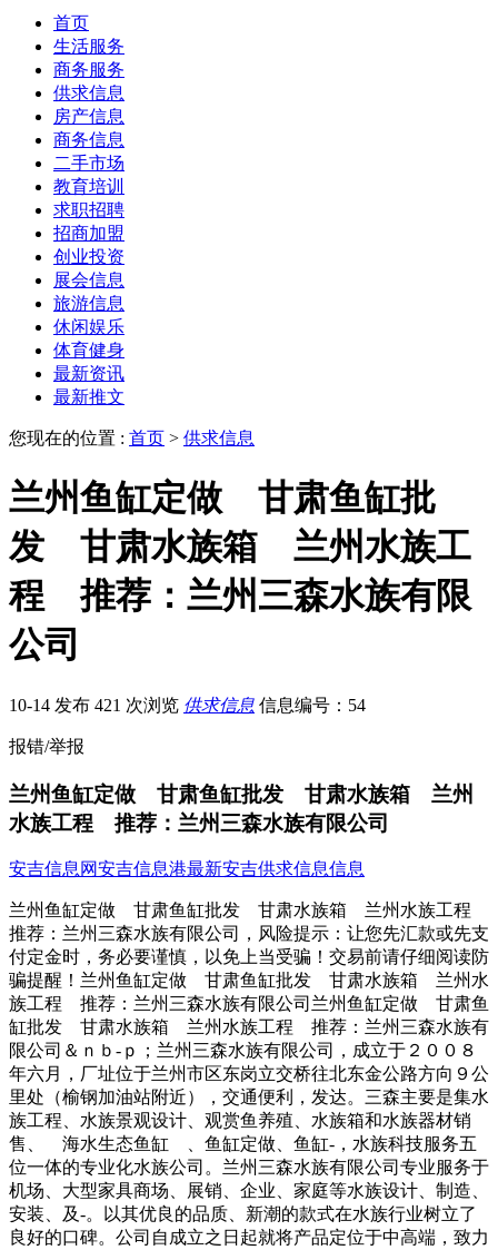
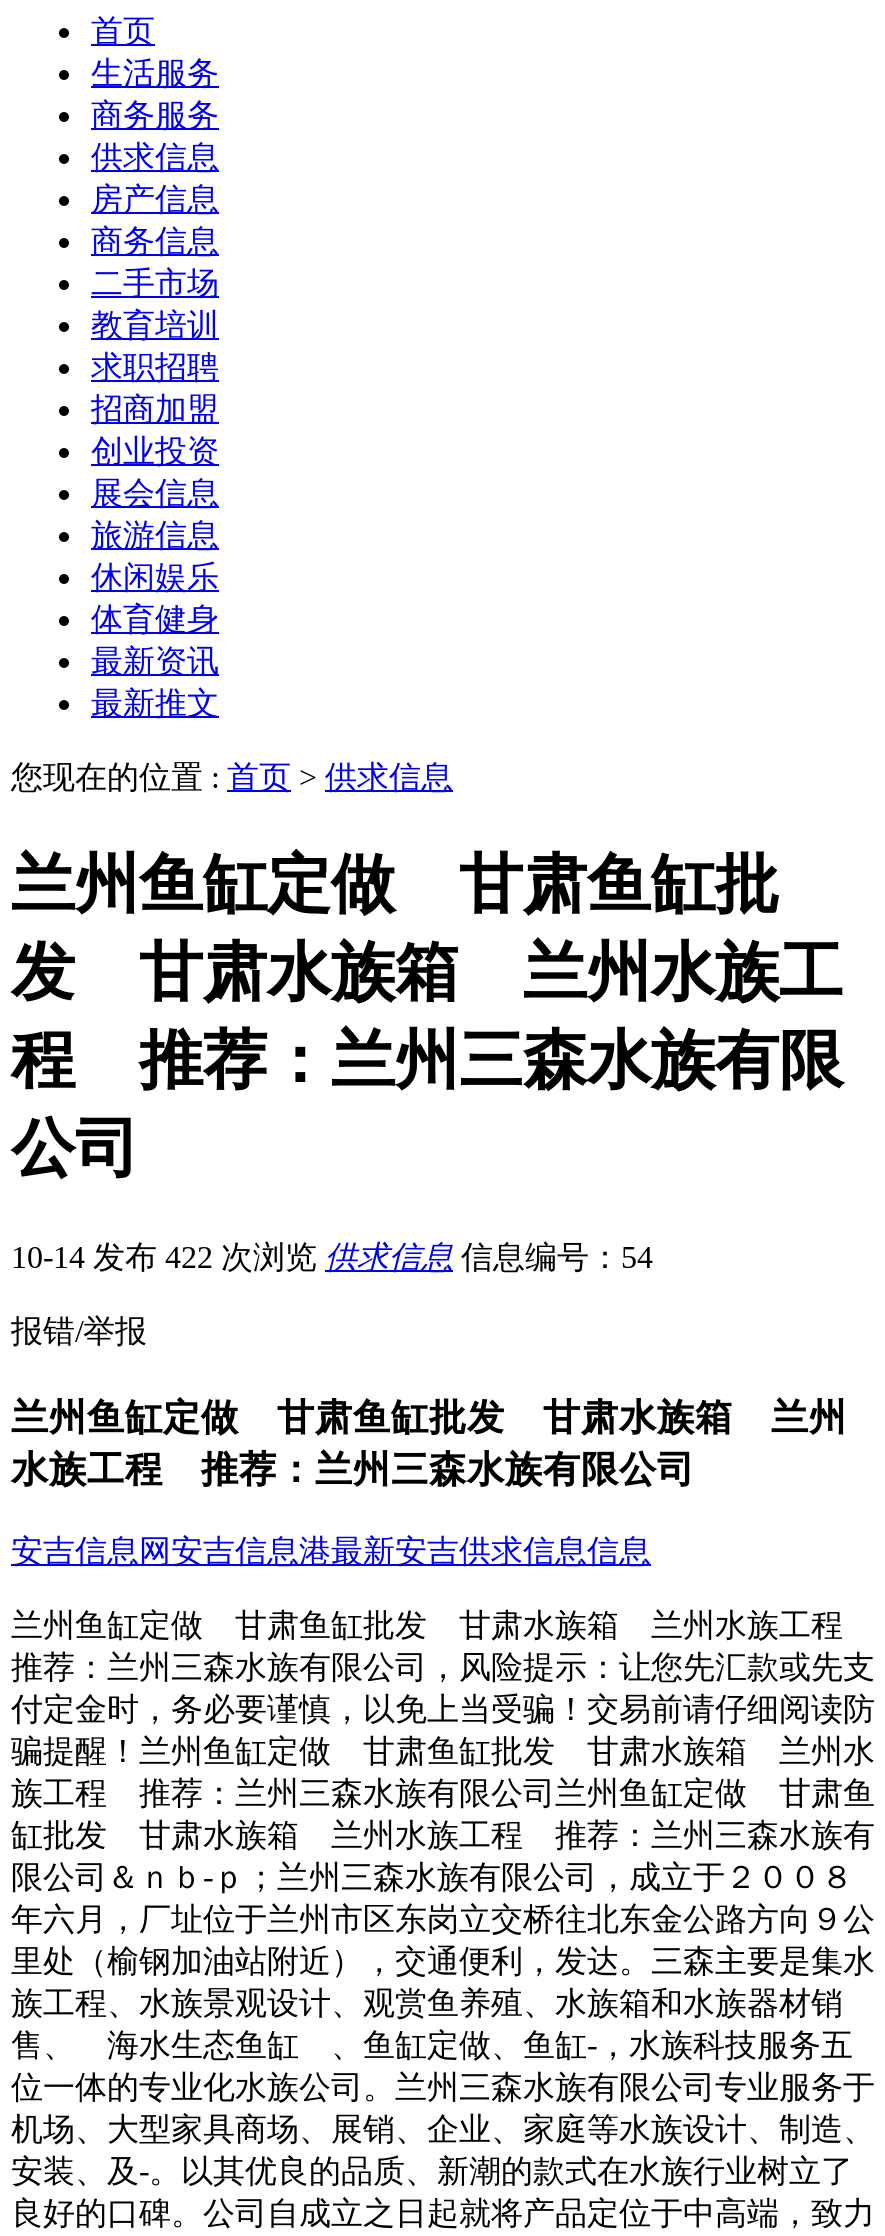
[9,696,366,714] 10-14 发布 421 次浏览 供求信息 信息编号：54 -> [11,1240,653,1274] 10-14 发布 422 次浏览 供求信息 信息编号：54

